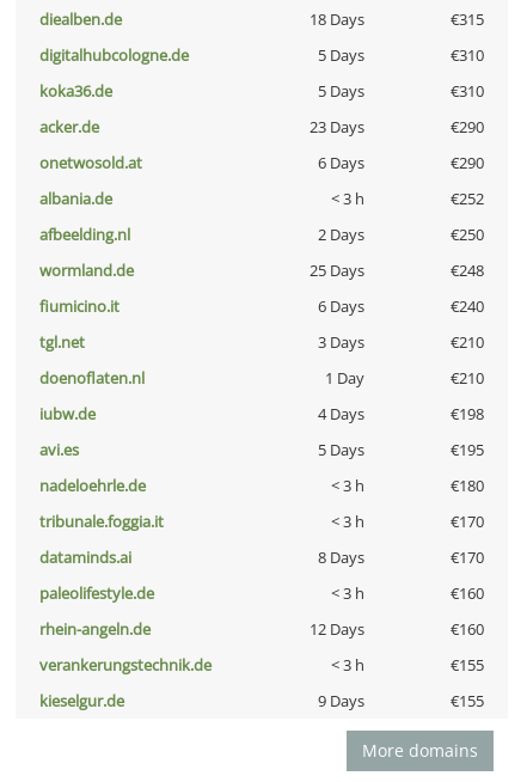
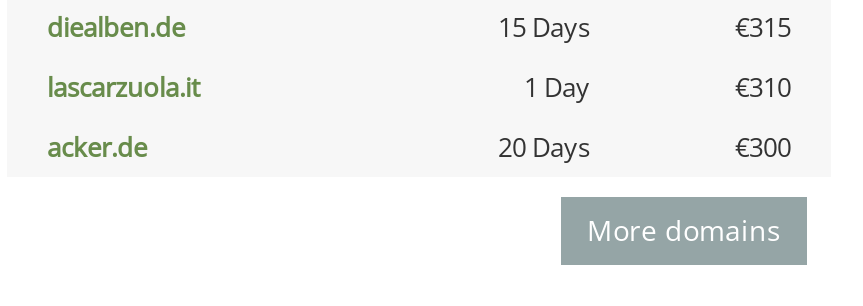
[309,8,364,30] 18 Days -> [498,9,590,45] 15 Days
[39,44,484,102] digitalhubcologne.de | 5 Days | €310 | koka36.de | 5 Days -> [47,69,590,105] lascarzuola.it | 1 Day
[39,116,484,711] 23 Days | €290 | onetwosold.at | 6 Days | €290 | albania.de | < 3 h | €252 | afbeelding.nl | 2 Days | €250 | wormland.de | 25 Days | €248 | fiumicino.it | 6 Days | €240 | tgl.net | 3 Days | €210 | doenoflaten.nl | 1 Day | €210 | iubw.de | 4 Days | €198 | avi.es | 5 Days | €195 | nadeloehrle.de | < 3 h | €180 | tribunale.foggia.it | < 3 h | €170 | dataminds.ai | 8 Days | €170 | paleolifestyle.de | < 3 h | €160 | rhein-angeln.de | 12 Days | €160 | verankerungstechnik.de | < 3 h | €155 | kieselgur.de | 9 Days | €155 -> [498,129,791,165] 20 Days | €300

